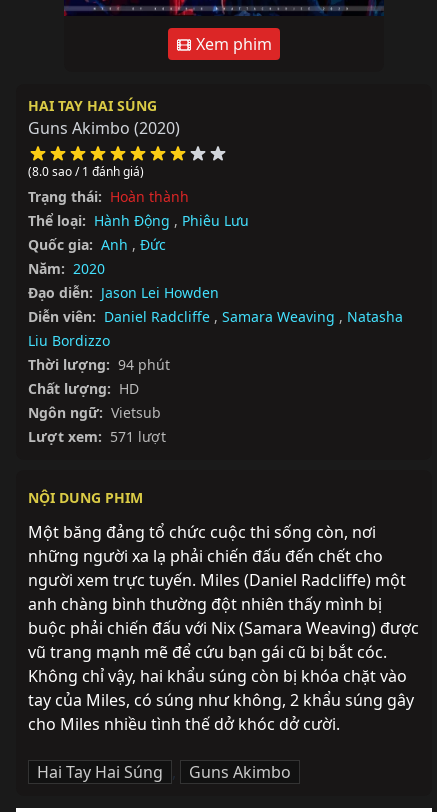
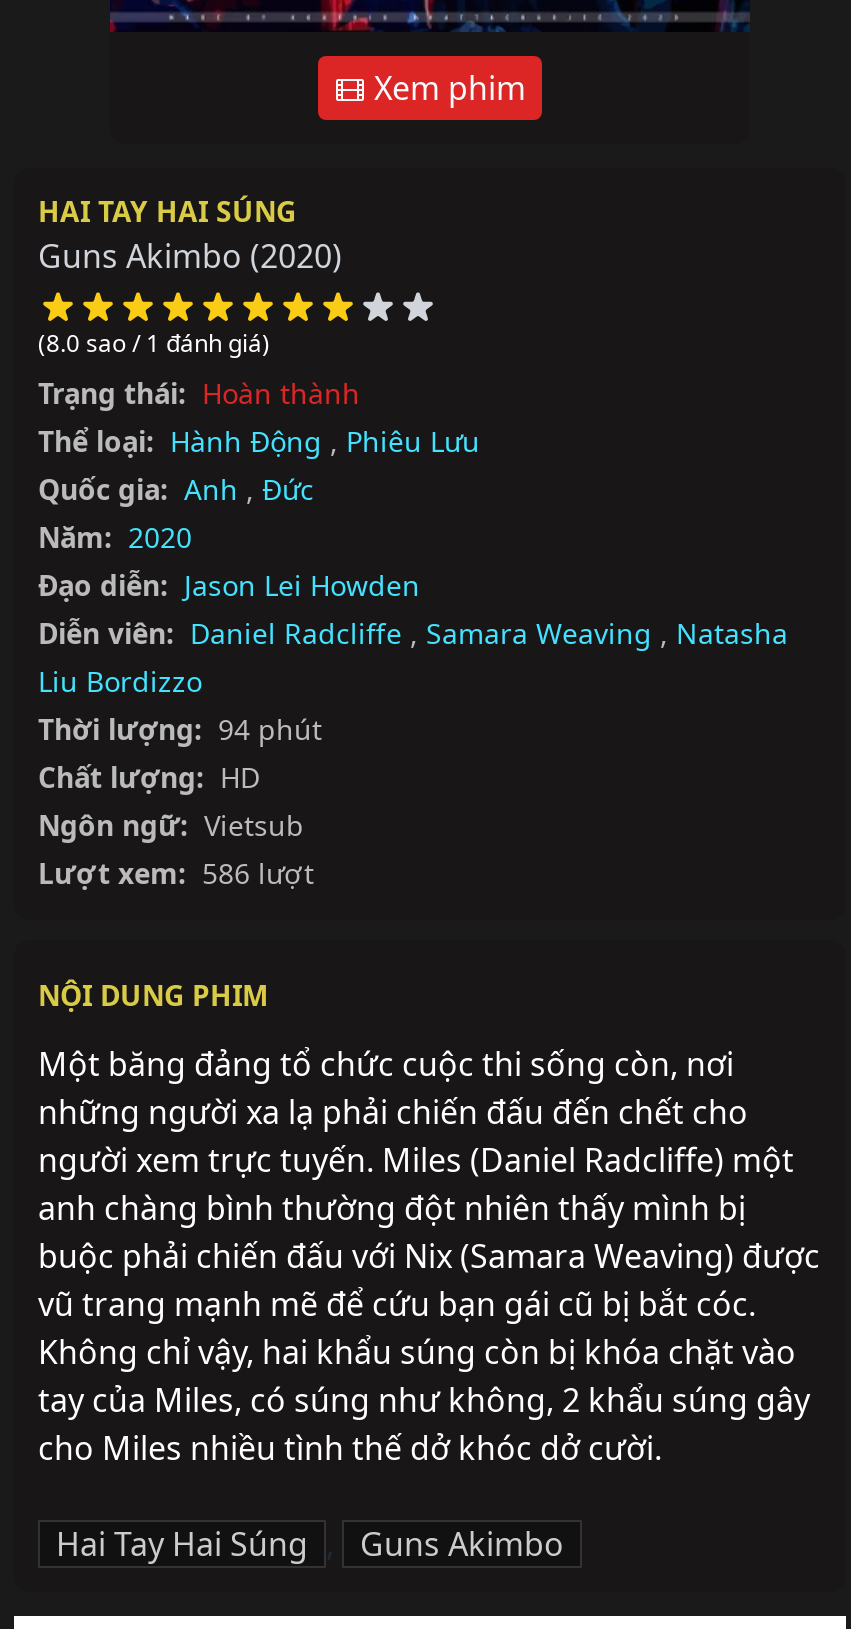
[28,427,166,446] Lượt xem: 571 lượt -> [38,853,314,891] Lượt xem: 586 lượt

